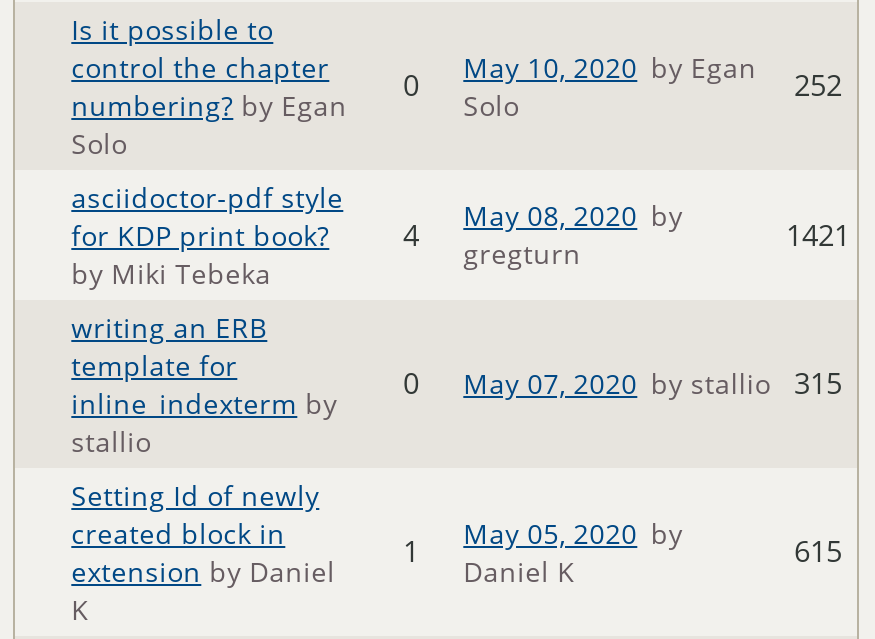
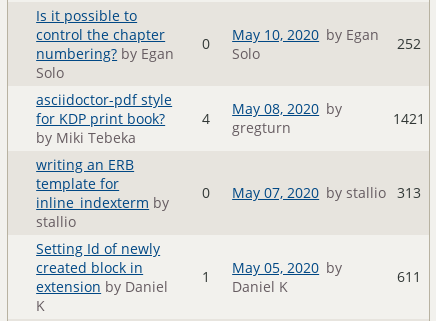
[403,364,842,402] 0 May 07, 2020 by stallio 315 -> [202,183,421,202] 0 May 07, 2020 by stallio 313
[794,532,842,570] 615 -> [397,267,421,286] 611

